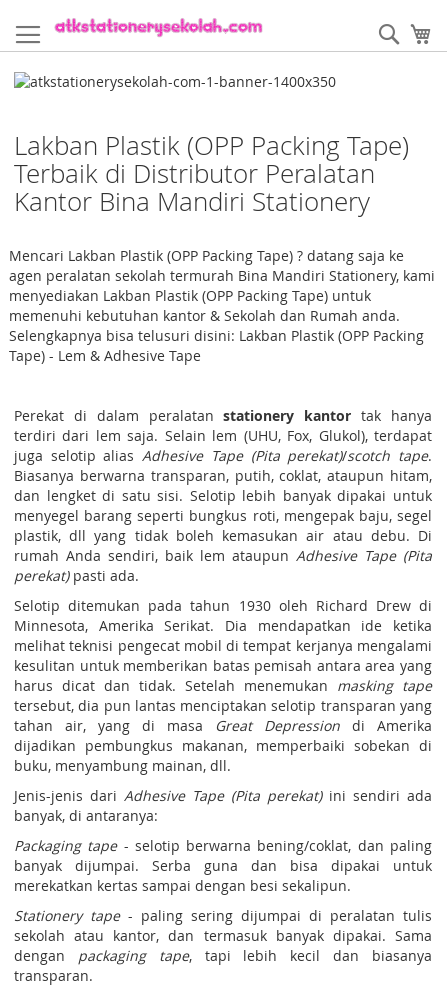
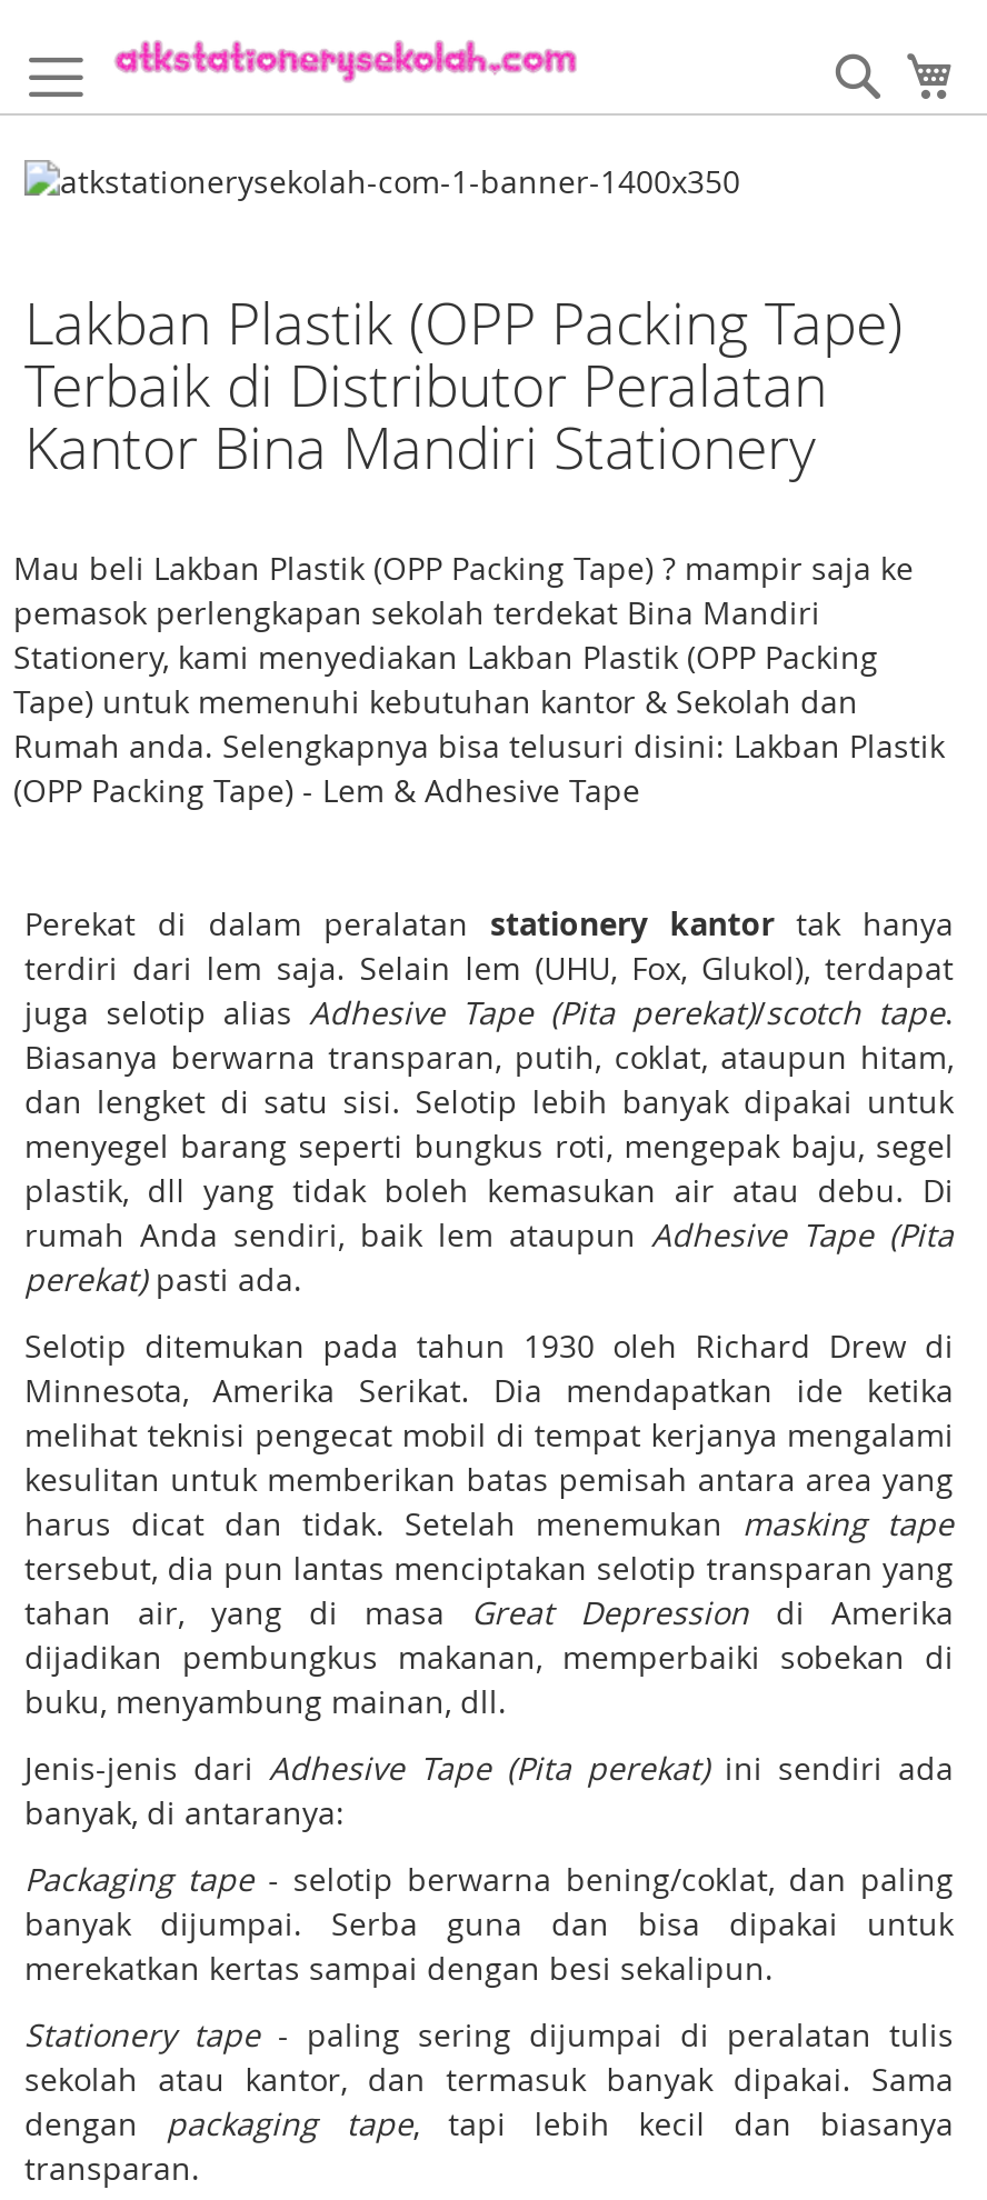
[9,246,435,365] Mencari Lakban Plastik (OPP Packing Tape) ? datang saja ke | agen peralatan sekolah termurah Bina Mandiri Stationery, kami | menyediakan Lakban Plastik (OPP Packing Tape) untuk | memenuhi kebutuhan kantor & Sekolah dan Rumah anda. | Selengkapnya bisa telusuri disini: Lakban Plastik (OPP Packing | Tape) - Lem & Adhesive Tape -> [13,546,945,810] Mau beli Lakban Plastik (OPP Packing Tape) ? mampir saja ke | pemasok perlengkapan sekolah terdekat Bina Mandiri | Stationery, kami menyediakan Lakban Plastik (OPP Packing | Tape) untuk memenuhi kebutuhan kantor & Sekolah dan | Rumah anda. Selengkapnya bisa telusuri disini: Lakban Plastik | (OPP Packing Tape) - Lem & Adhesive Tape

